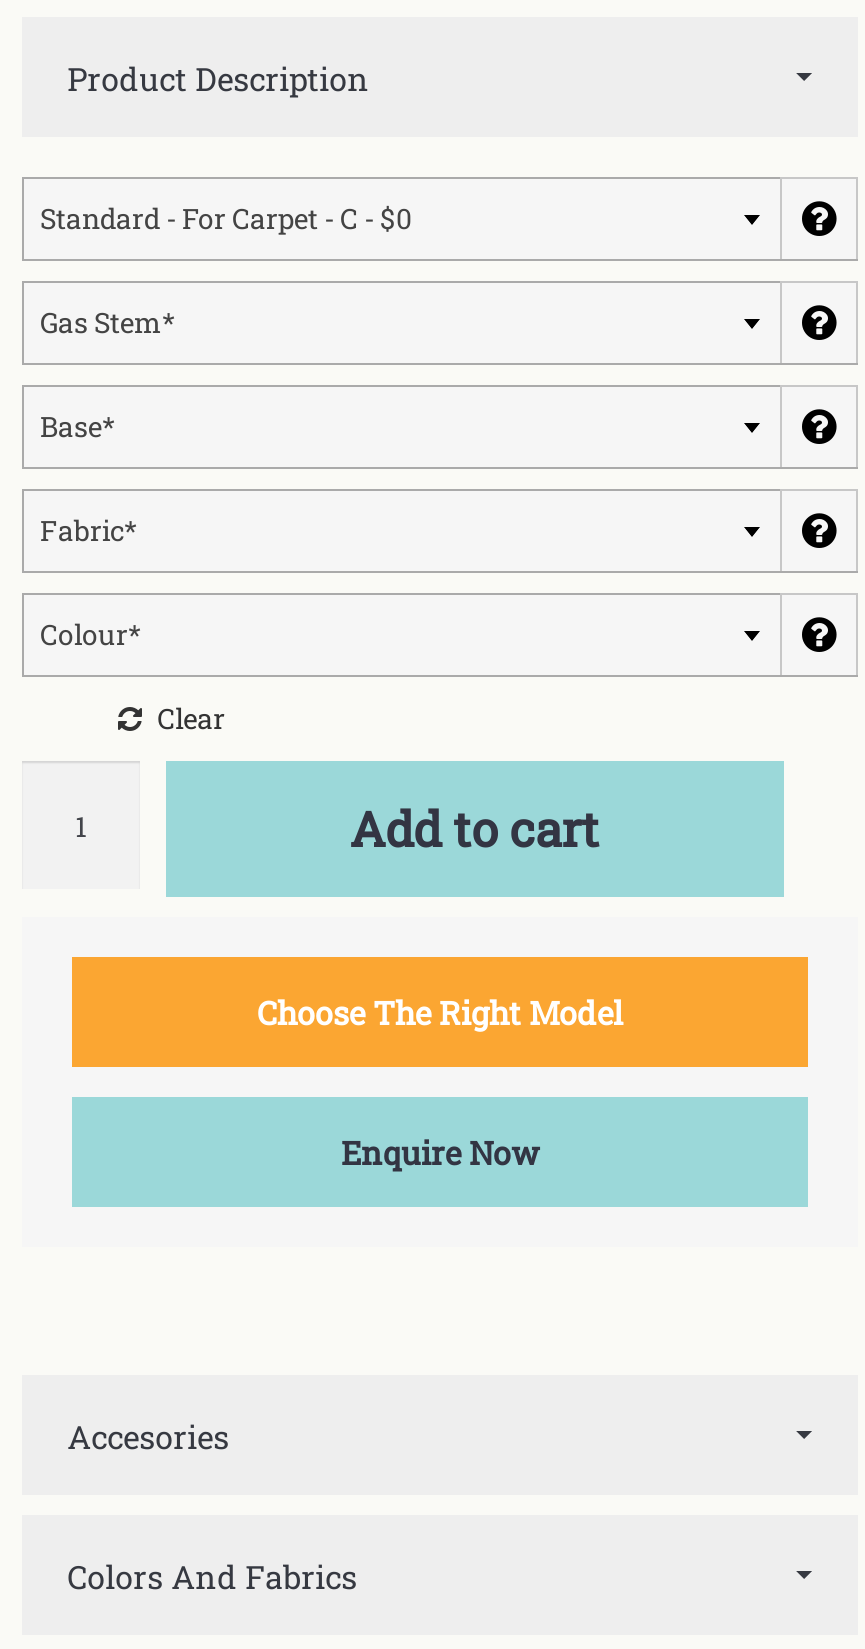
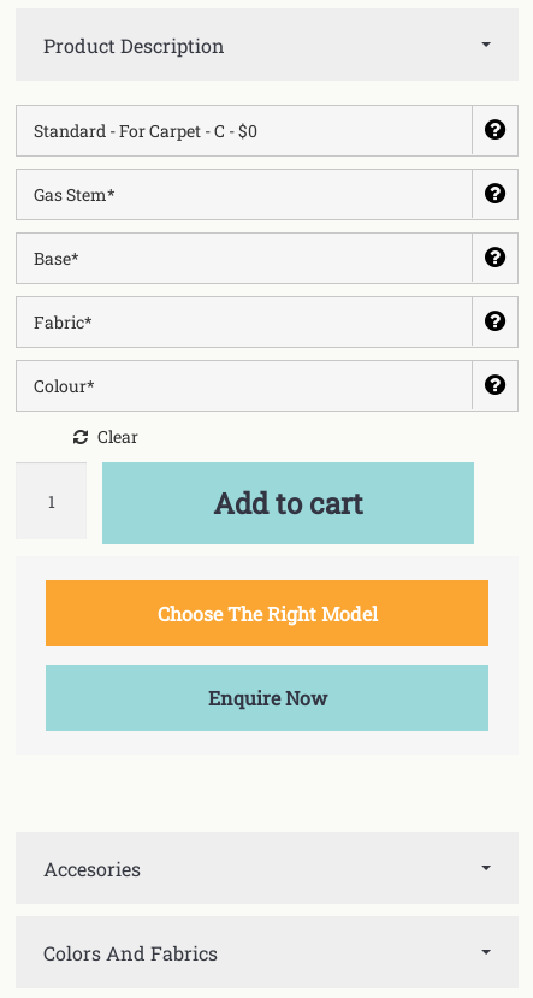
[40,199,412,653] Standard - For Carpet - C - $0 | Gas Stem* | Base* | Fabric* | Colour* -> none

